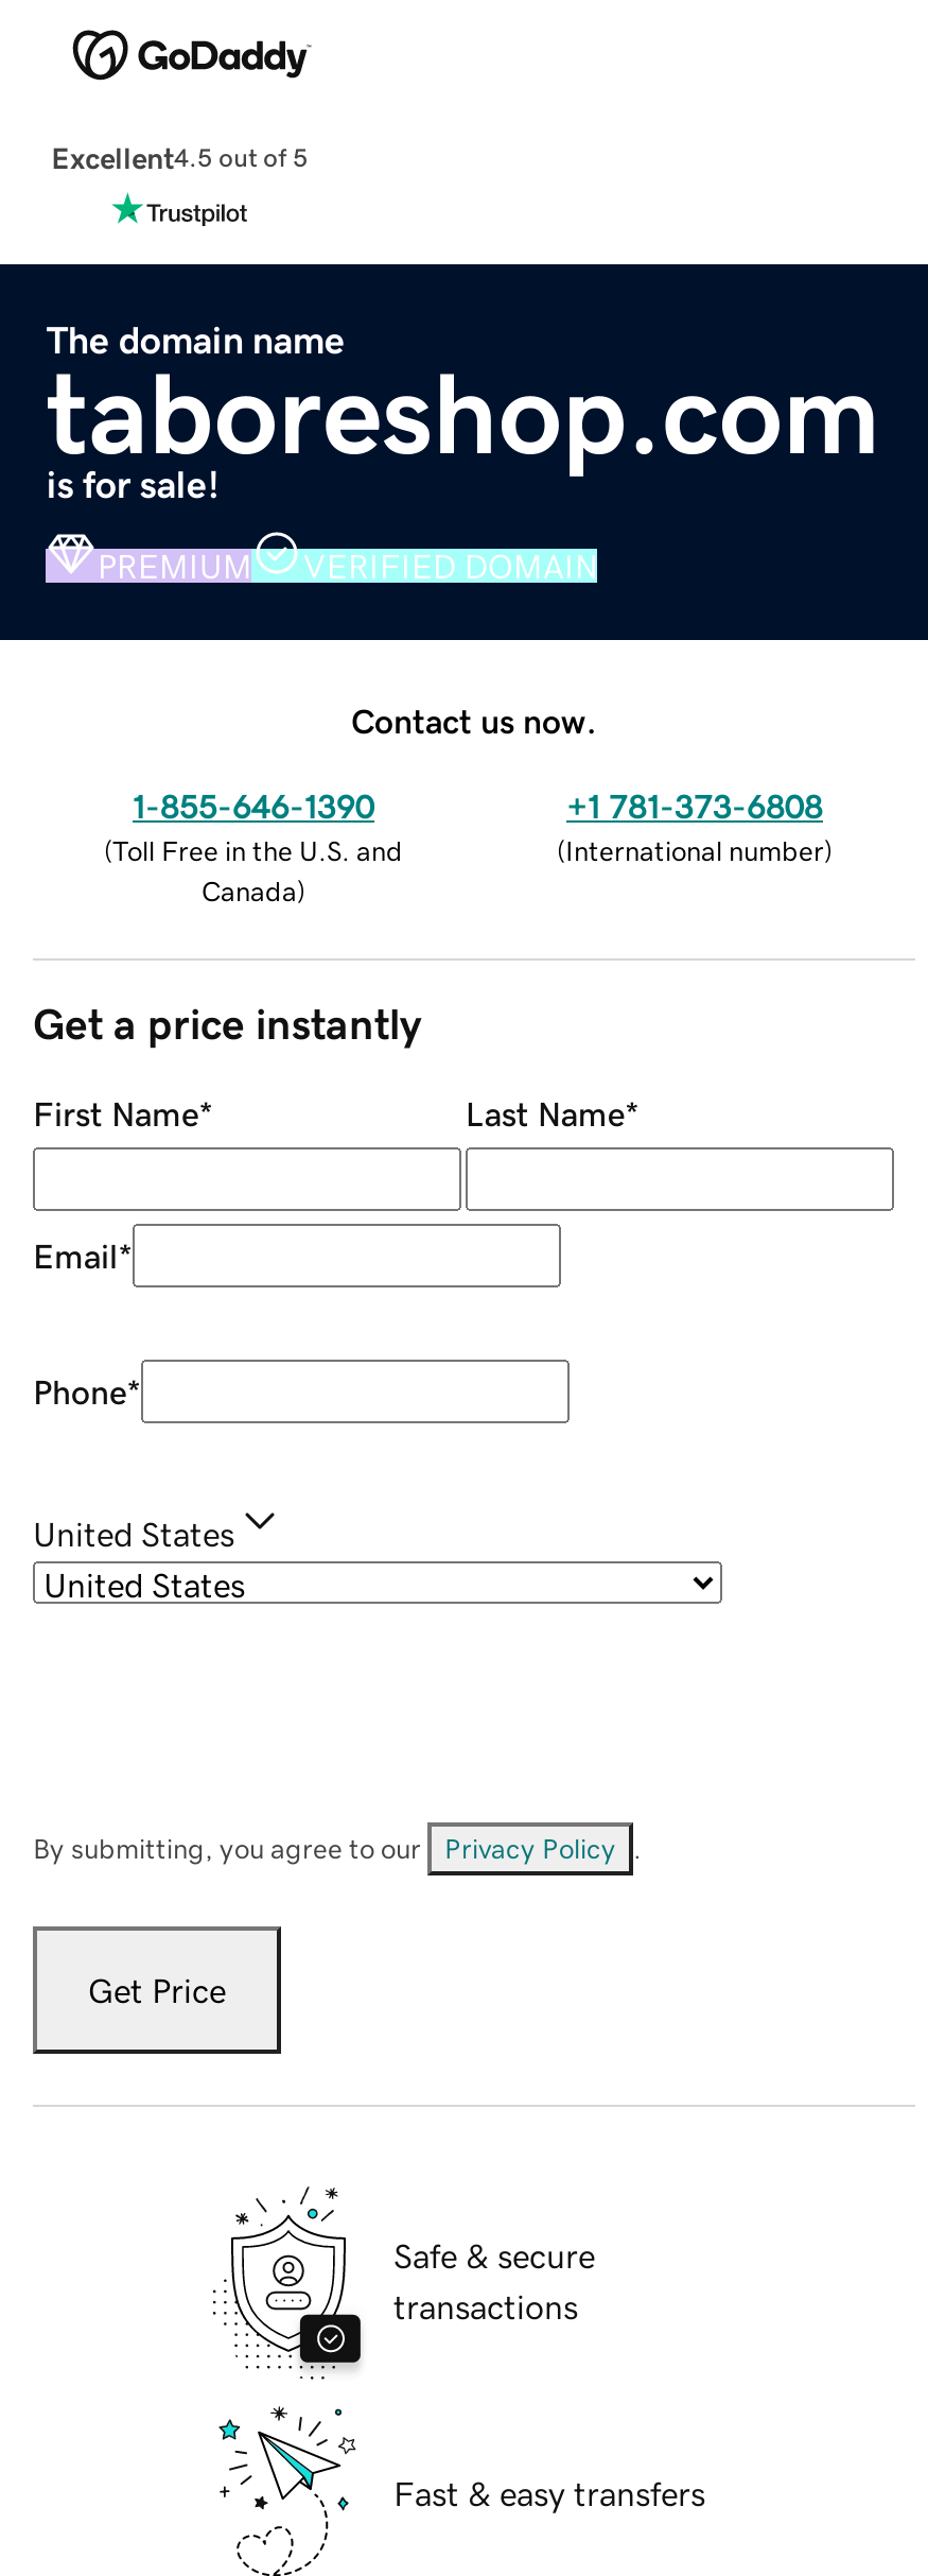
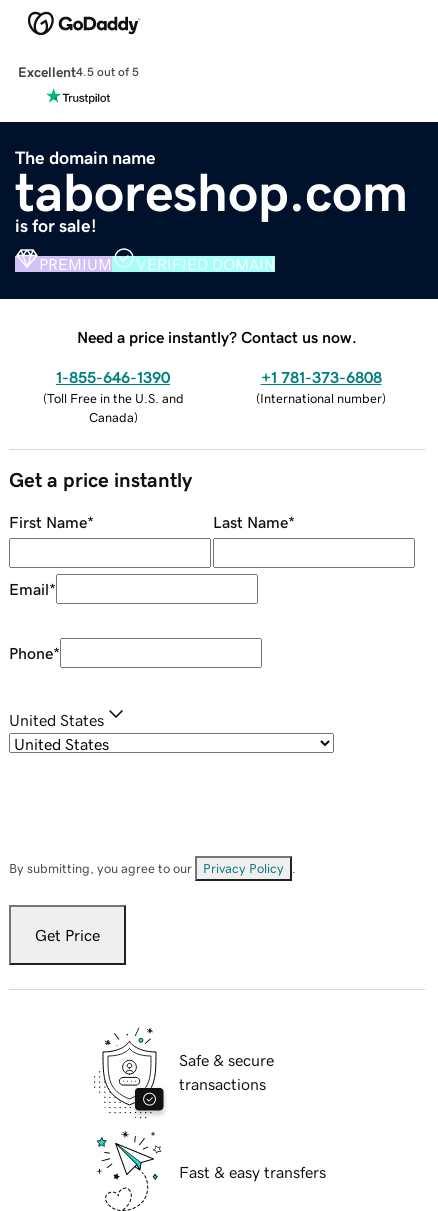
[351,703,597,737] Contact us now. -> [77,329,357,345] Need a price instantly? Contact us now.

